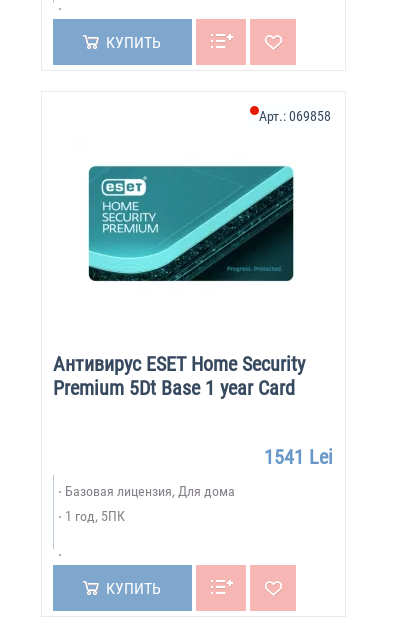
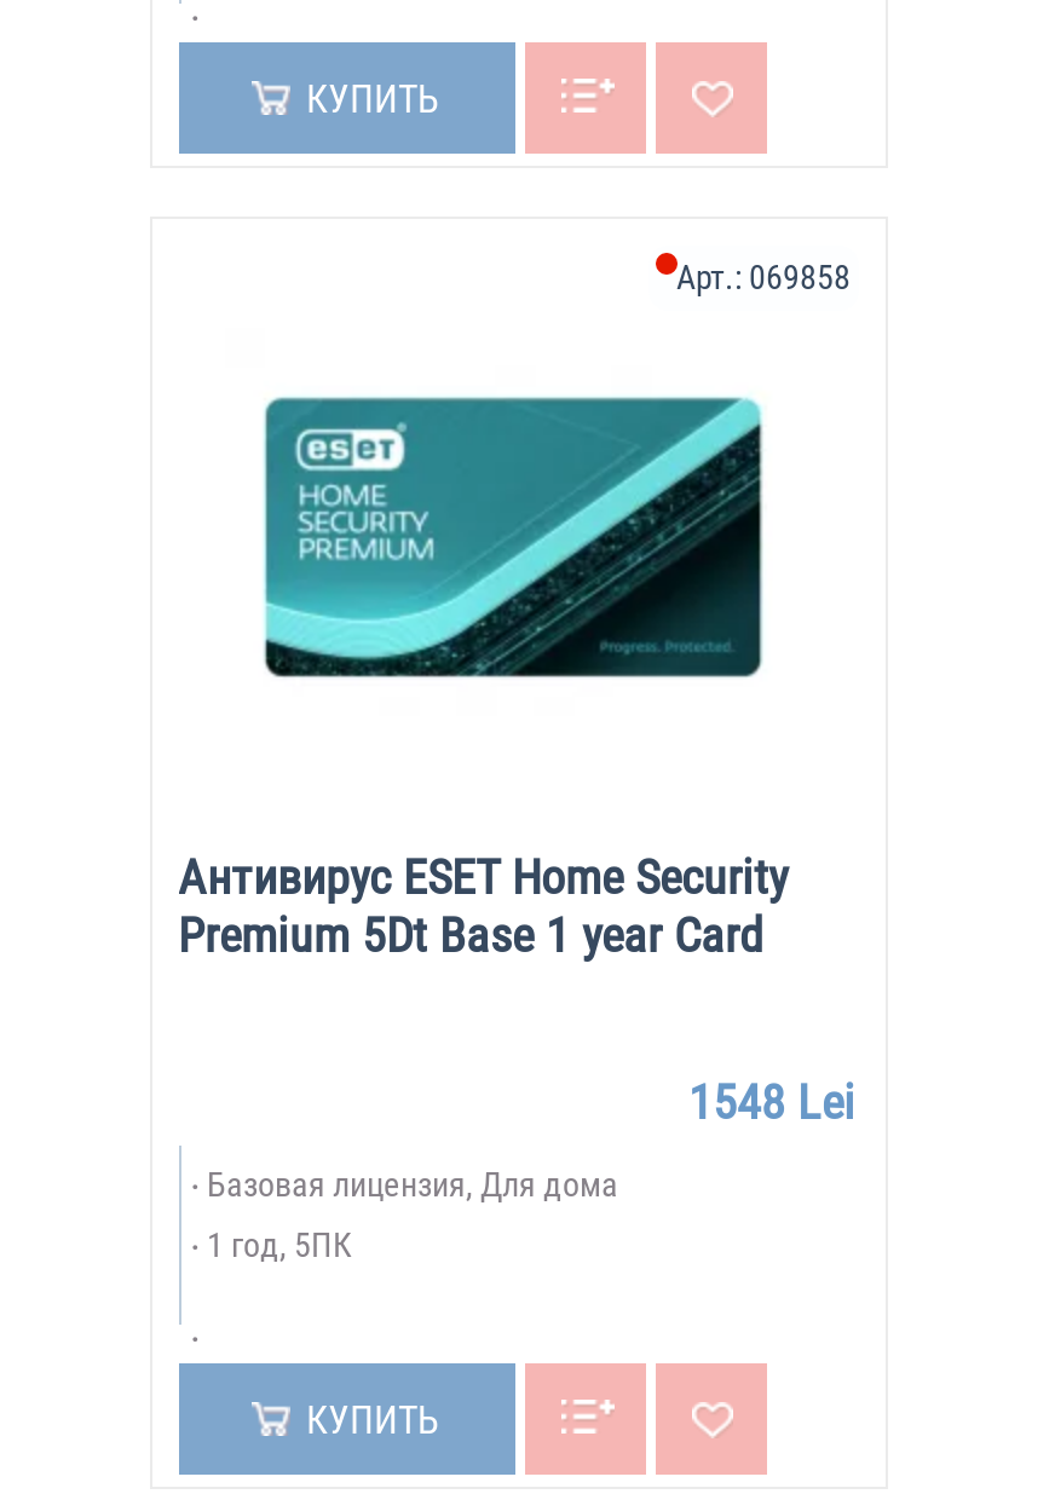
[263,445,332,469] 1541 Lei -> [688,1072,855,1130] 1548 Lei

